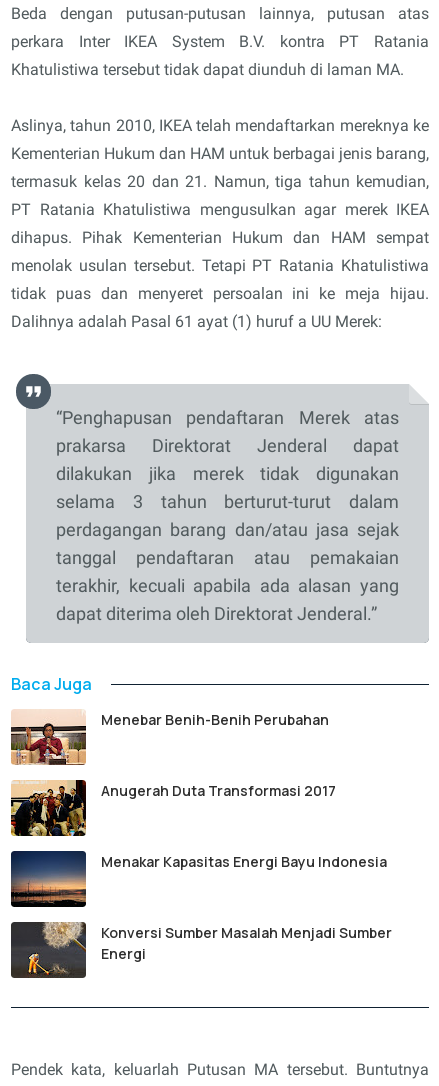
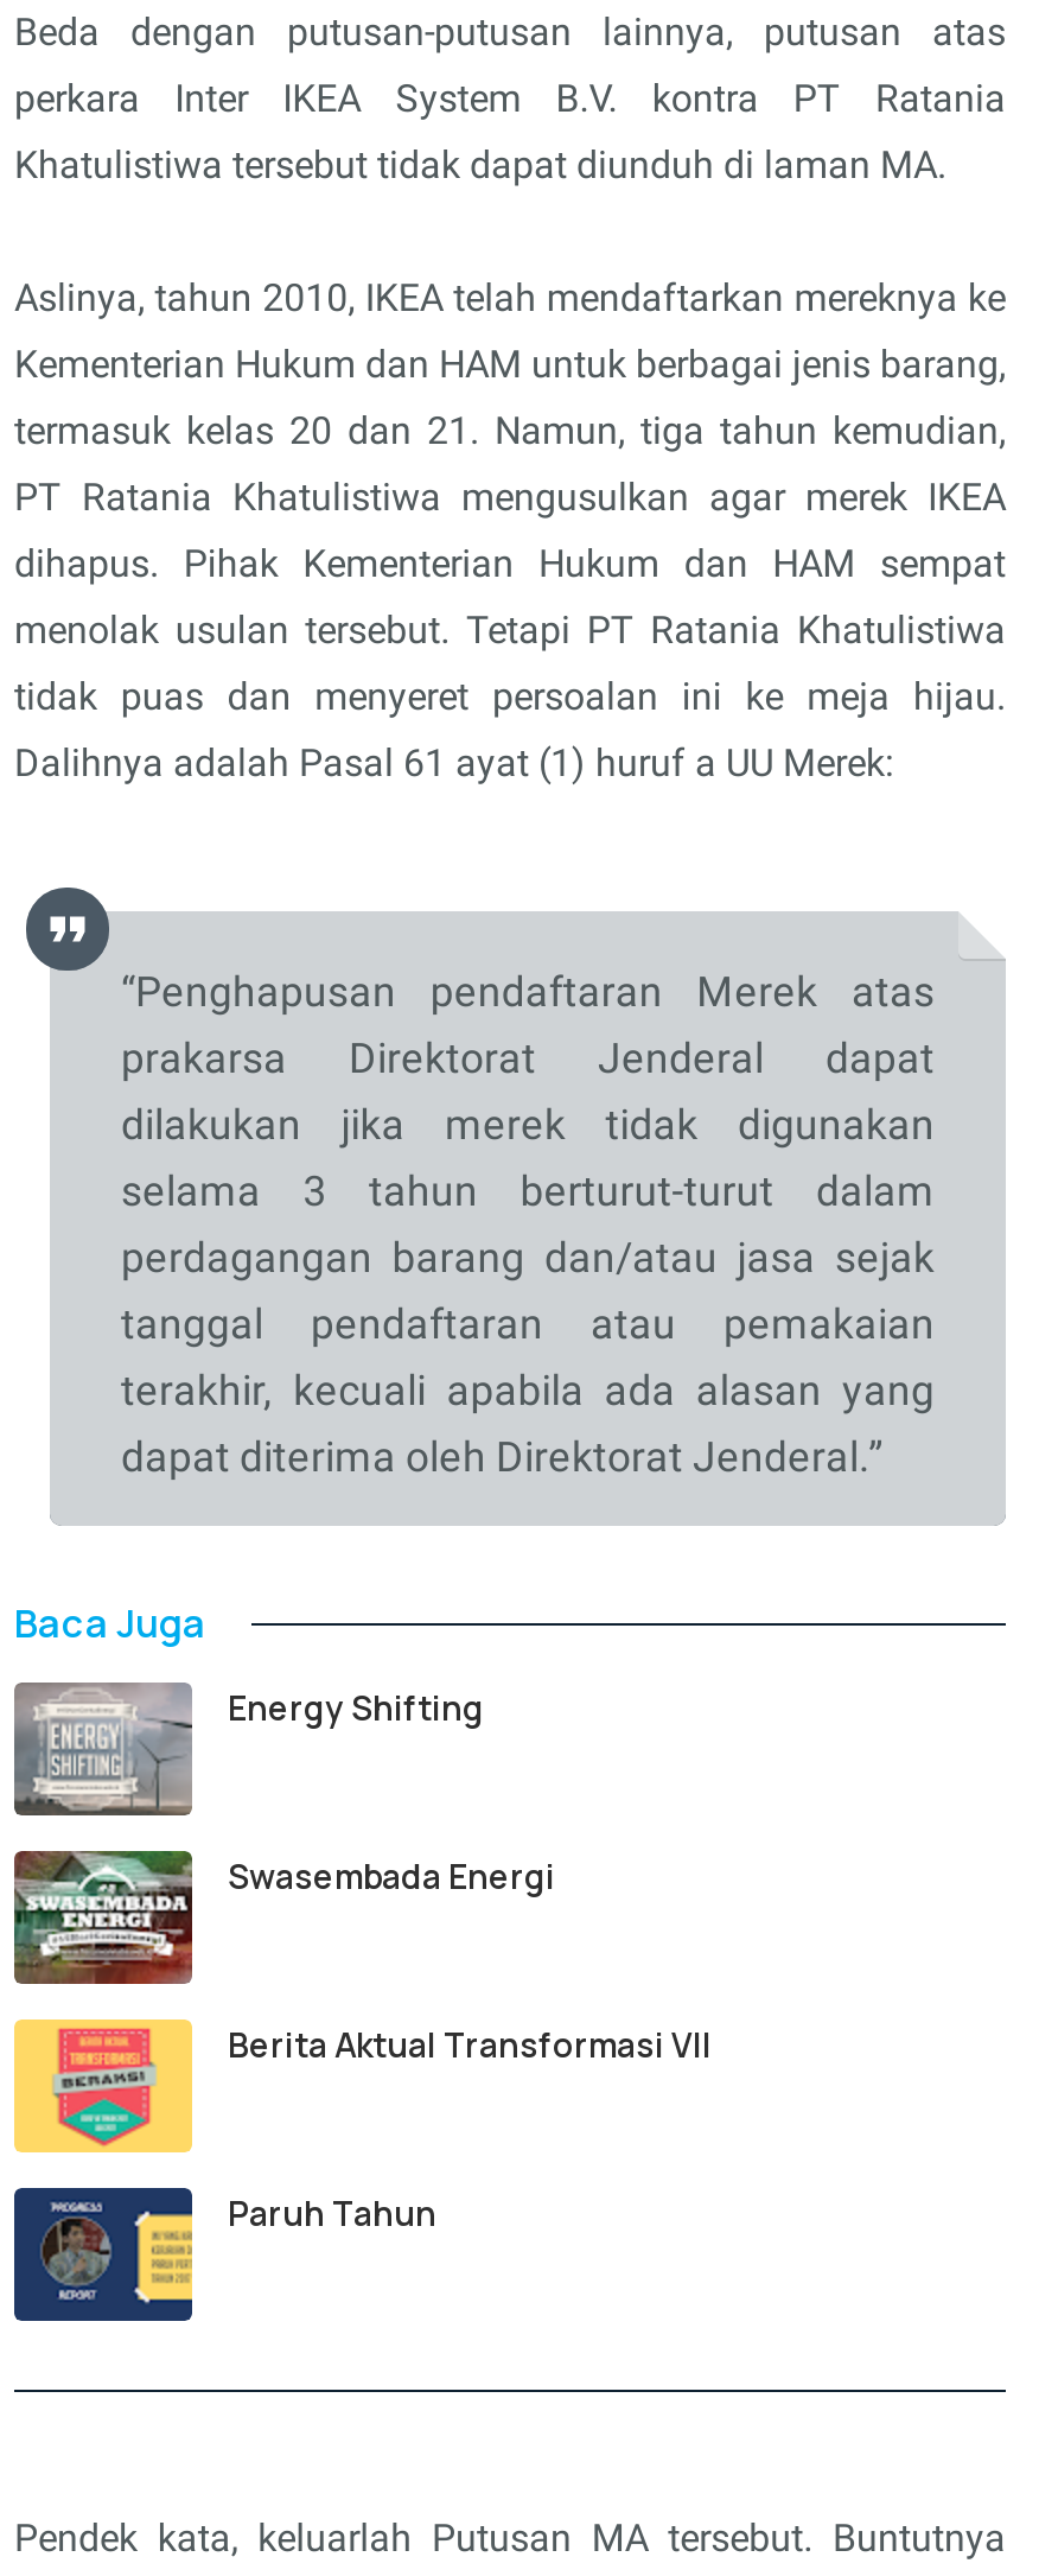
[10,709,329,766] [image] | Menebar Benih-Benih Perubahan -> [12,1680,484,1818] [image] | Energy Shifting
[10,779,336,837] [image] | Anugerah Duta Transformasi 2017 -> [12,1849,555,1986] [image] | Swasembada Energi
[10,850,387,908] [image] | Menakar Kapasitas Energi Bayu Indonesia -> [12,2017,712,2155] [image] | Berita Aktual Transformasi VII
[11,921,392,978] [image] | Konversi Sumber Masalah Menjadi Sumber | Energi -> [14,2186,436,2321] [image] | Paruh Tahun

